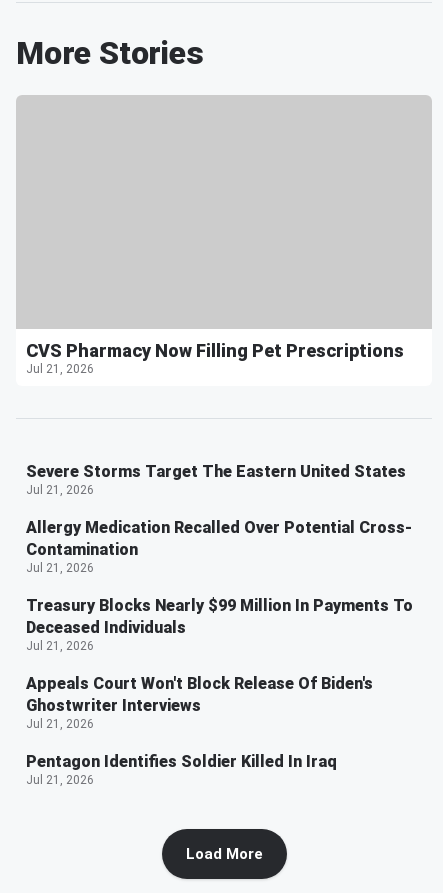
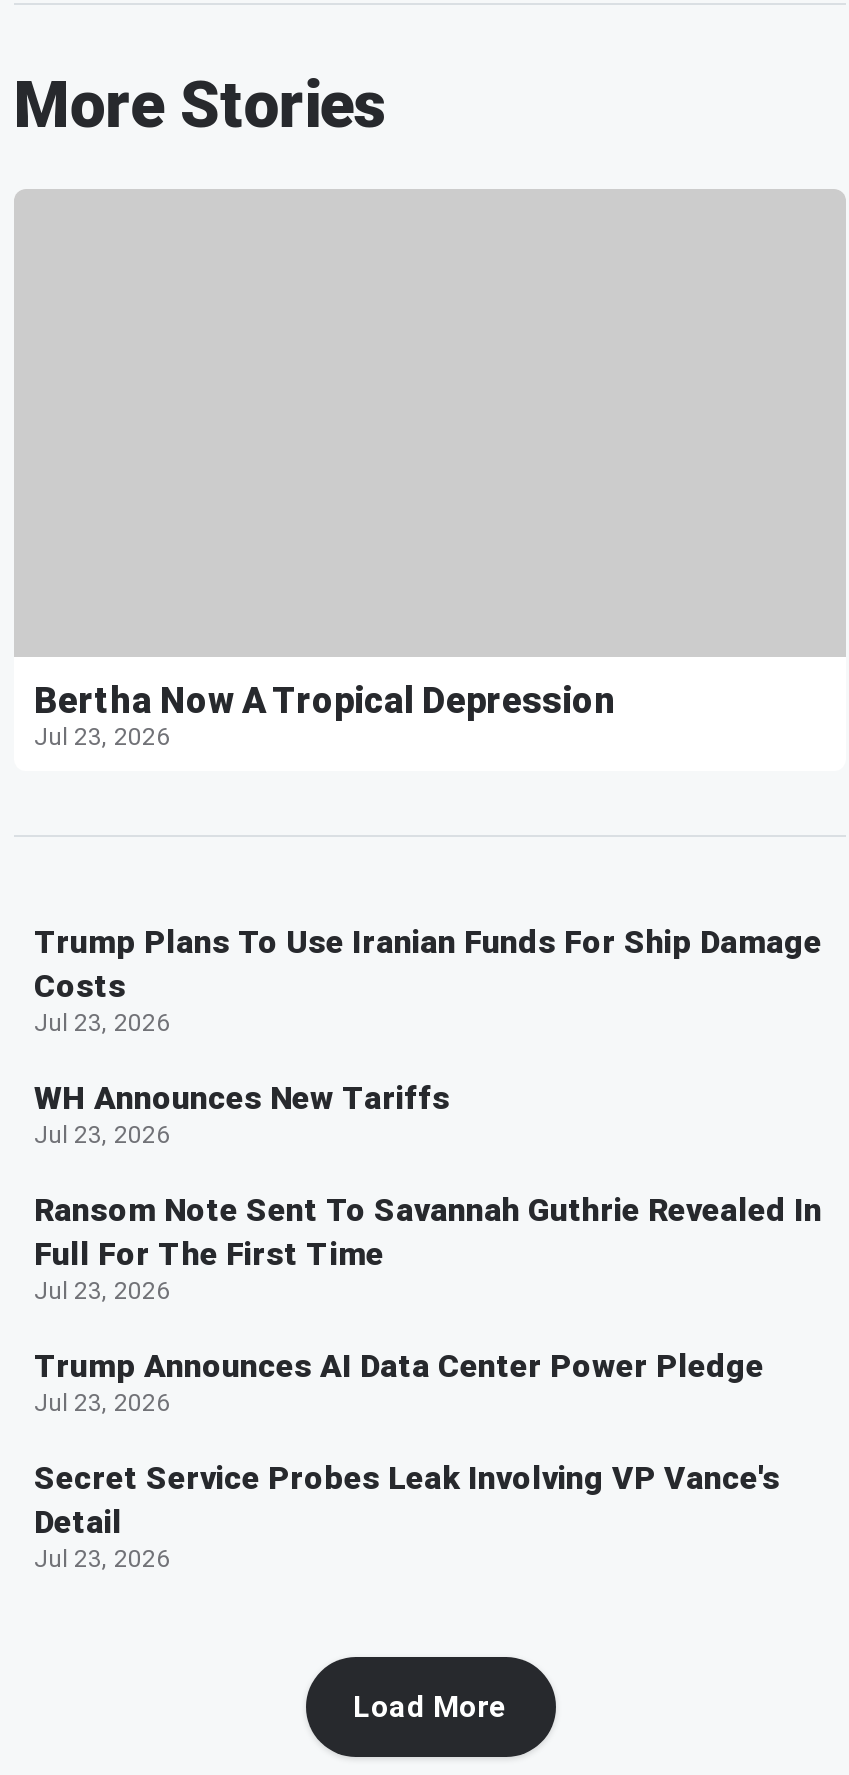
[26,340,404,376] CVS Pharmacy Now Filling Pet Prescriptions | Jul 21, 2026 -> [34,679,616,751] Bertha Now A Tropical Depression | Jul 23, 2026
[26,462,406,497] Severe Storms Target The Eastern United States | Jul 21, 2026 -> [34,923,822,1037] Trump Plans To Use Iranian Funds For Ship Damage | Costs | Jul 23, 2026
[26,518,412,575] Allergy Medication Recalled Over Potential Cross- | Contamination | Jul 21, 2026 -> [34,1079,450,1149] WH Announces New Tariffs | Jul 23, 2026
[26,596,413,653] Treasury Blocks Nearly $99 Million In Payments To | Deceased Individuals | Jul 21, 2026 -> [34,1191,822,1305] Ransom Note Sent To Savannah Guthrie Revealed In | Full For The First Time | Jul 23, 2026
[26,674,373,731] Appeals Court Won't Block Release Of Biden's | Ghostwriter Interviews | Jul 21, 2026 -> [34,1347,764,1417] Trump Announces AI Data Center Power Pledge | Jul 23, 2026
[26,752,337,787] Pentagon Identifies Soldier Killed In Iraq | Jul 21, 2026 -> [34,1459,780,1573] Secret Service Probes Leak Involving VP Vance's | Detail | Jul 23, 2026

